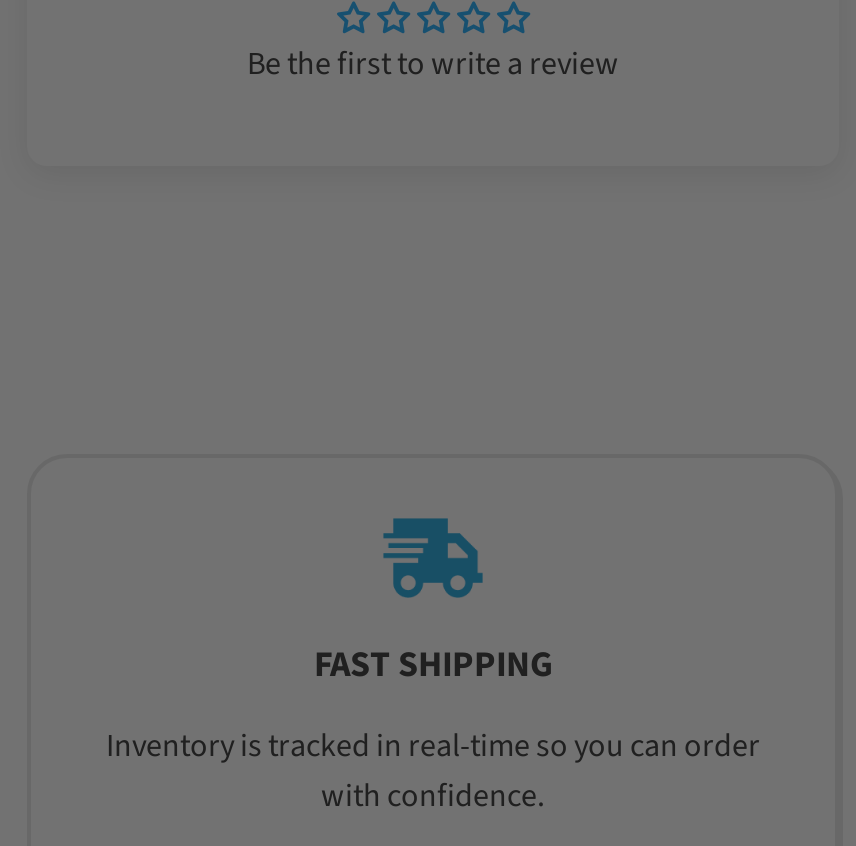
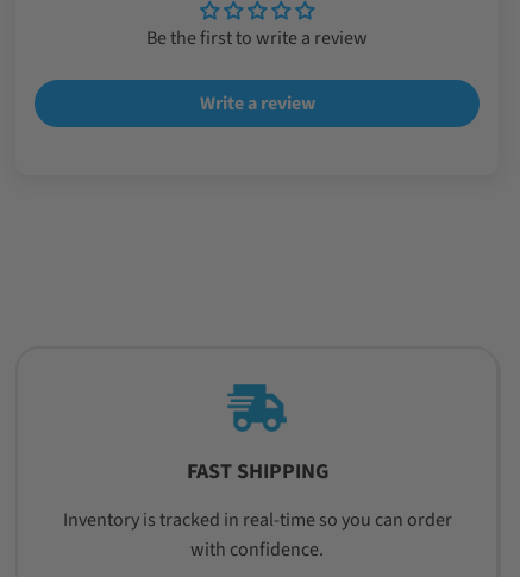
none -> [199,90,315,116] Write a review

